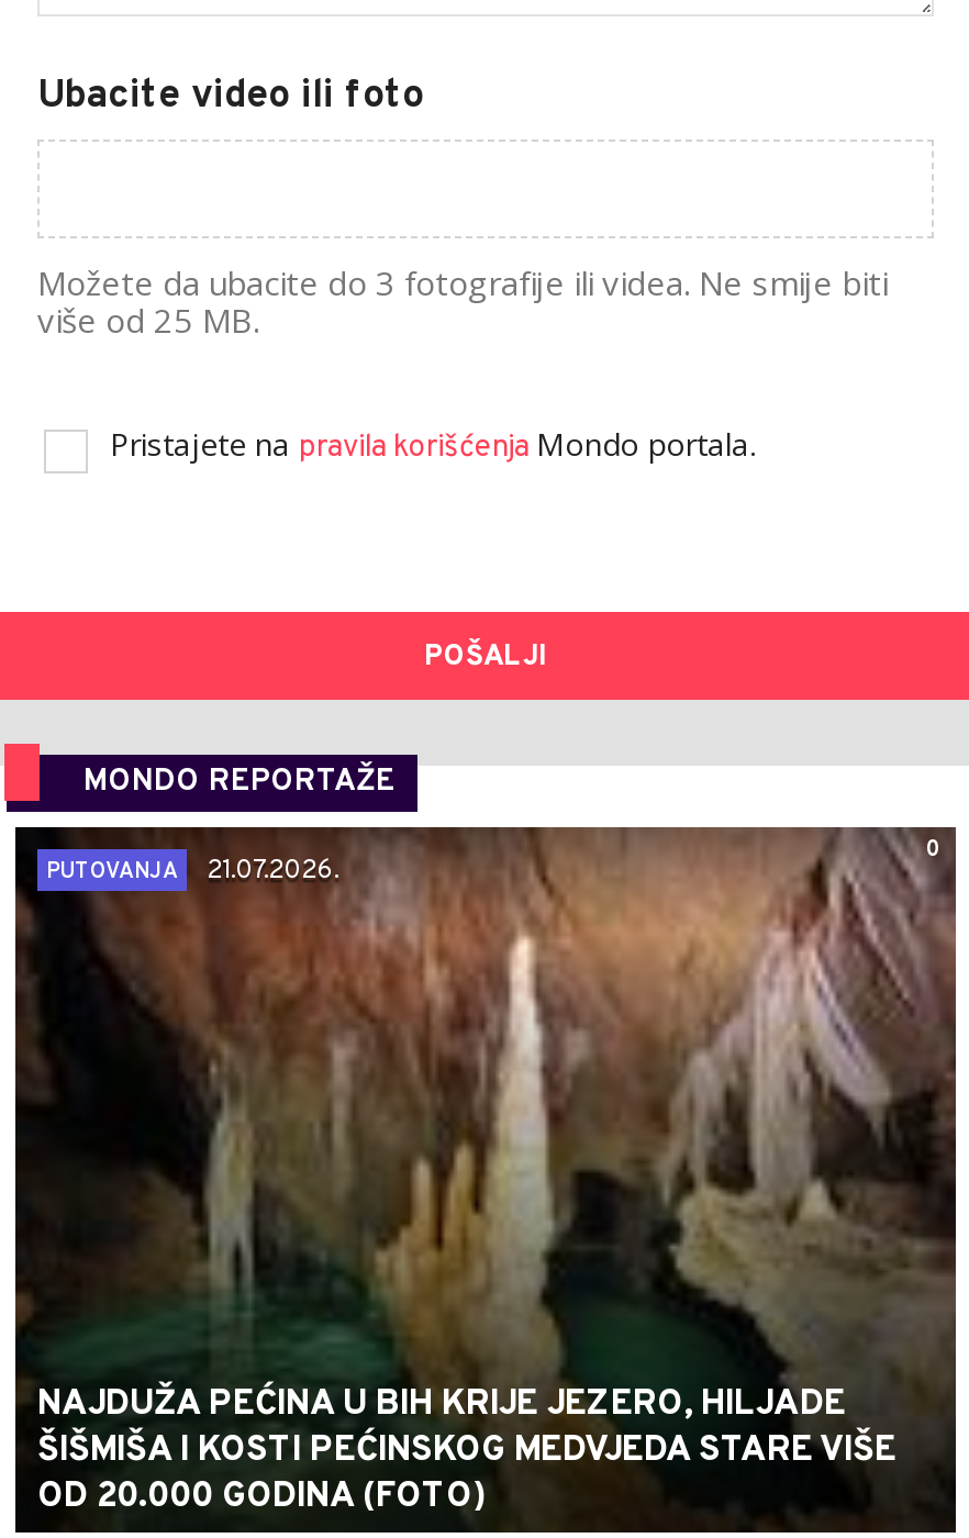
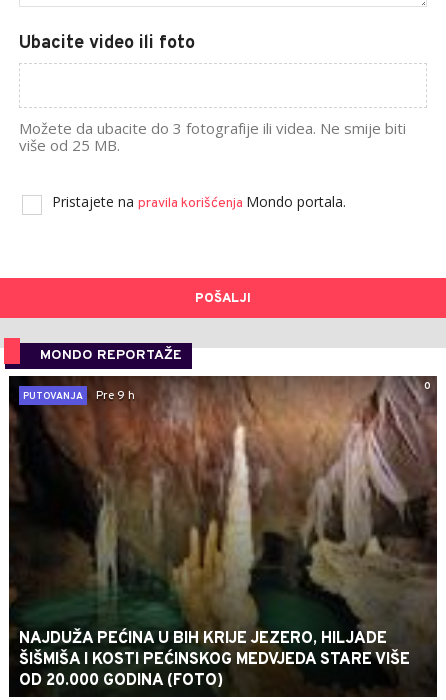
[46,853,338,889] PUTOVANJA 21.07.2026. -> [23,388,135,404] PUTOVANJA Pre 9 h

